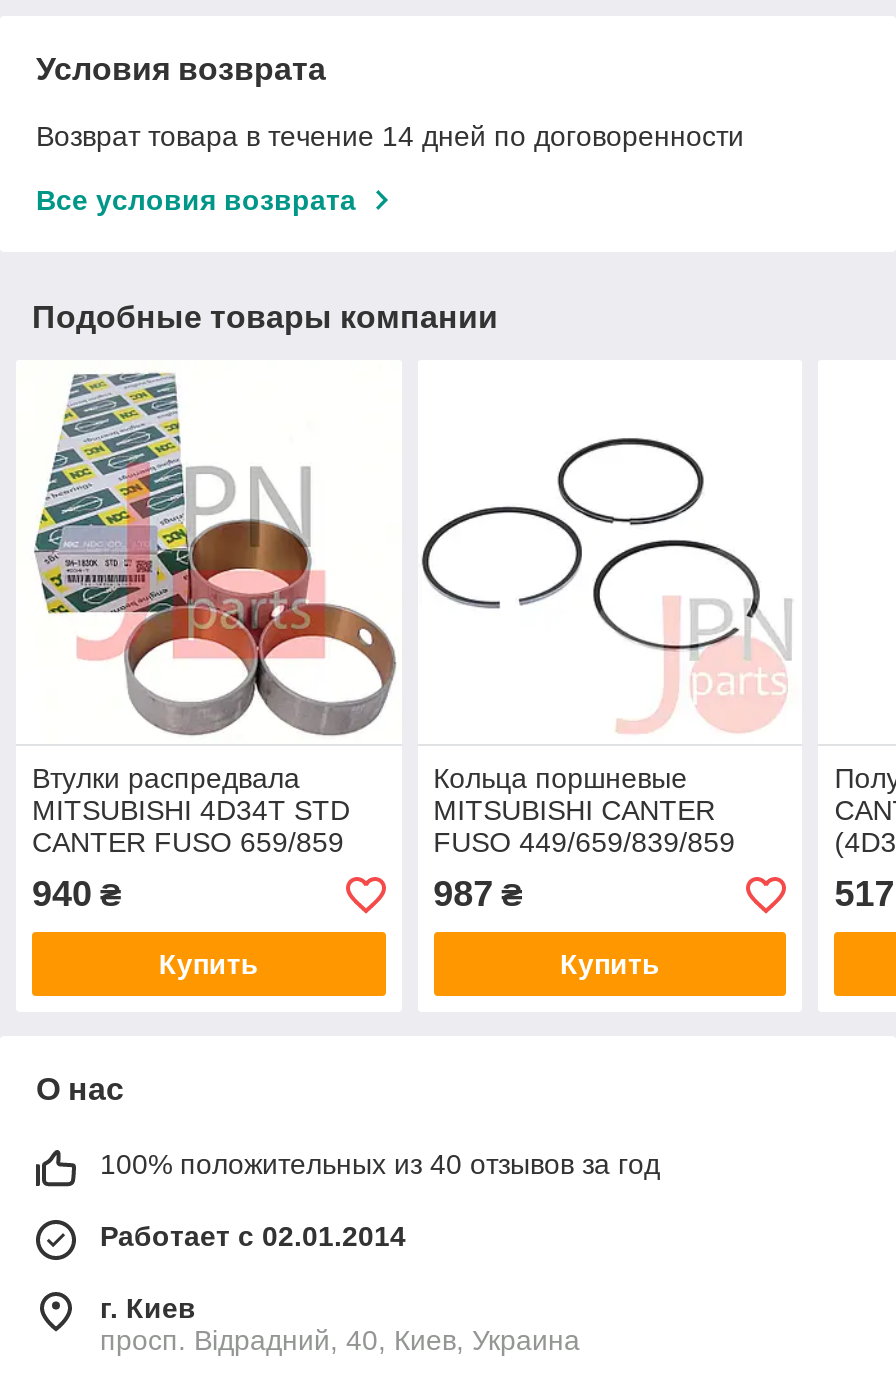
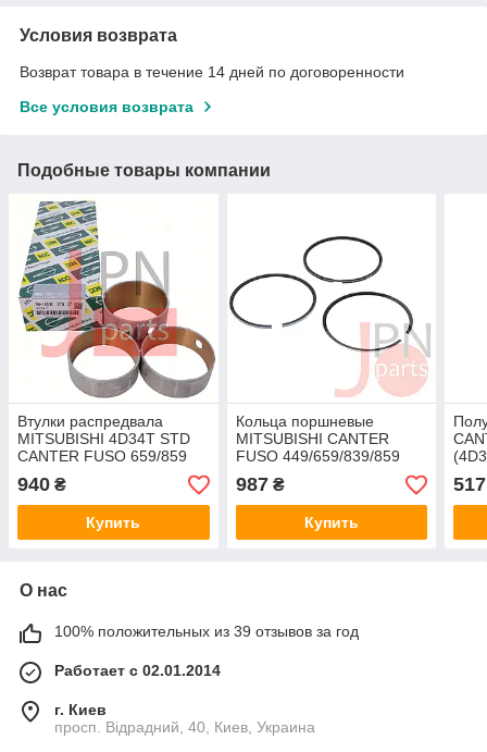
[100,1149,660,1181] 100% положительных из 40 отзывов за год -> [54,623,359,640] 100% положительных из 39 отзывов за год

